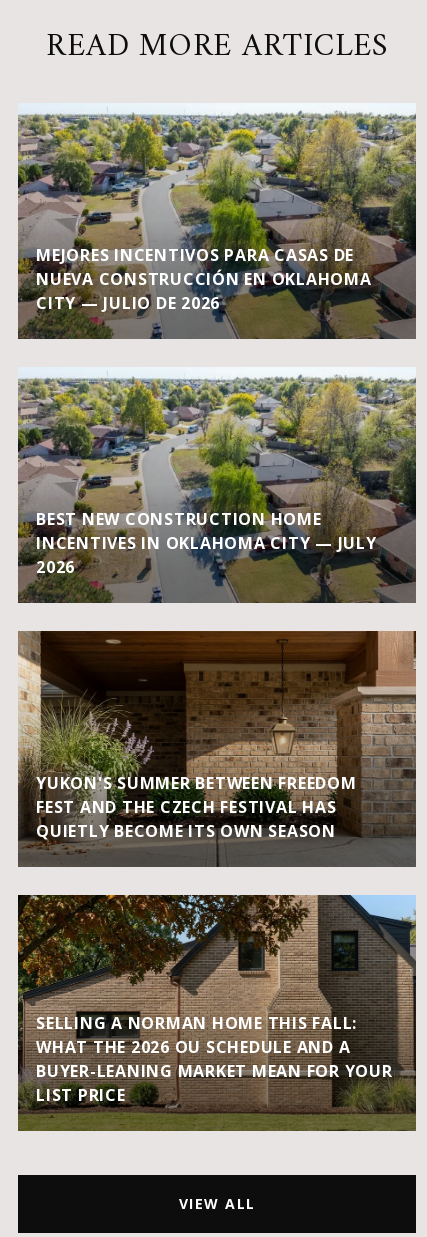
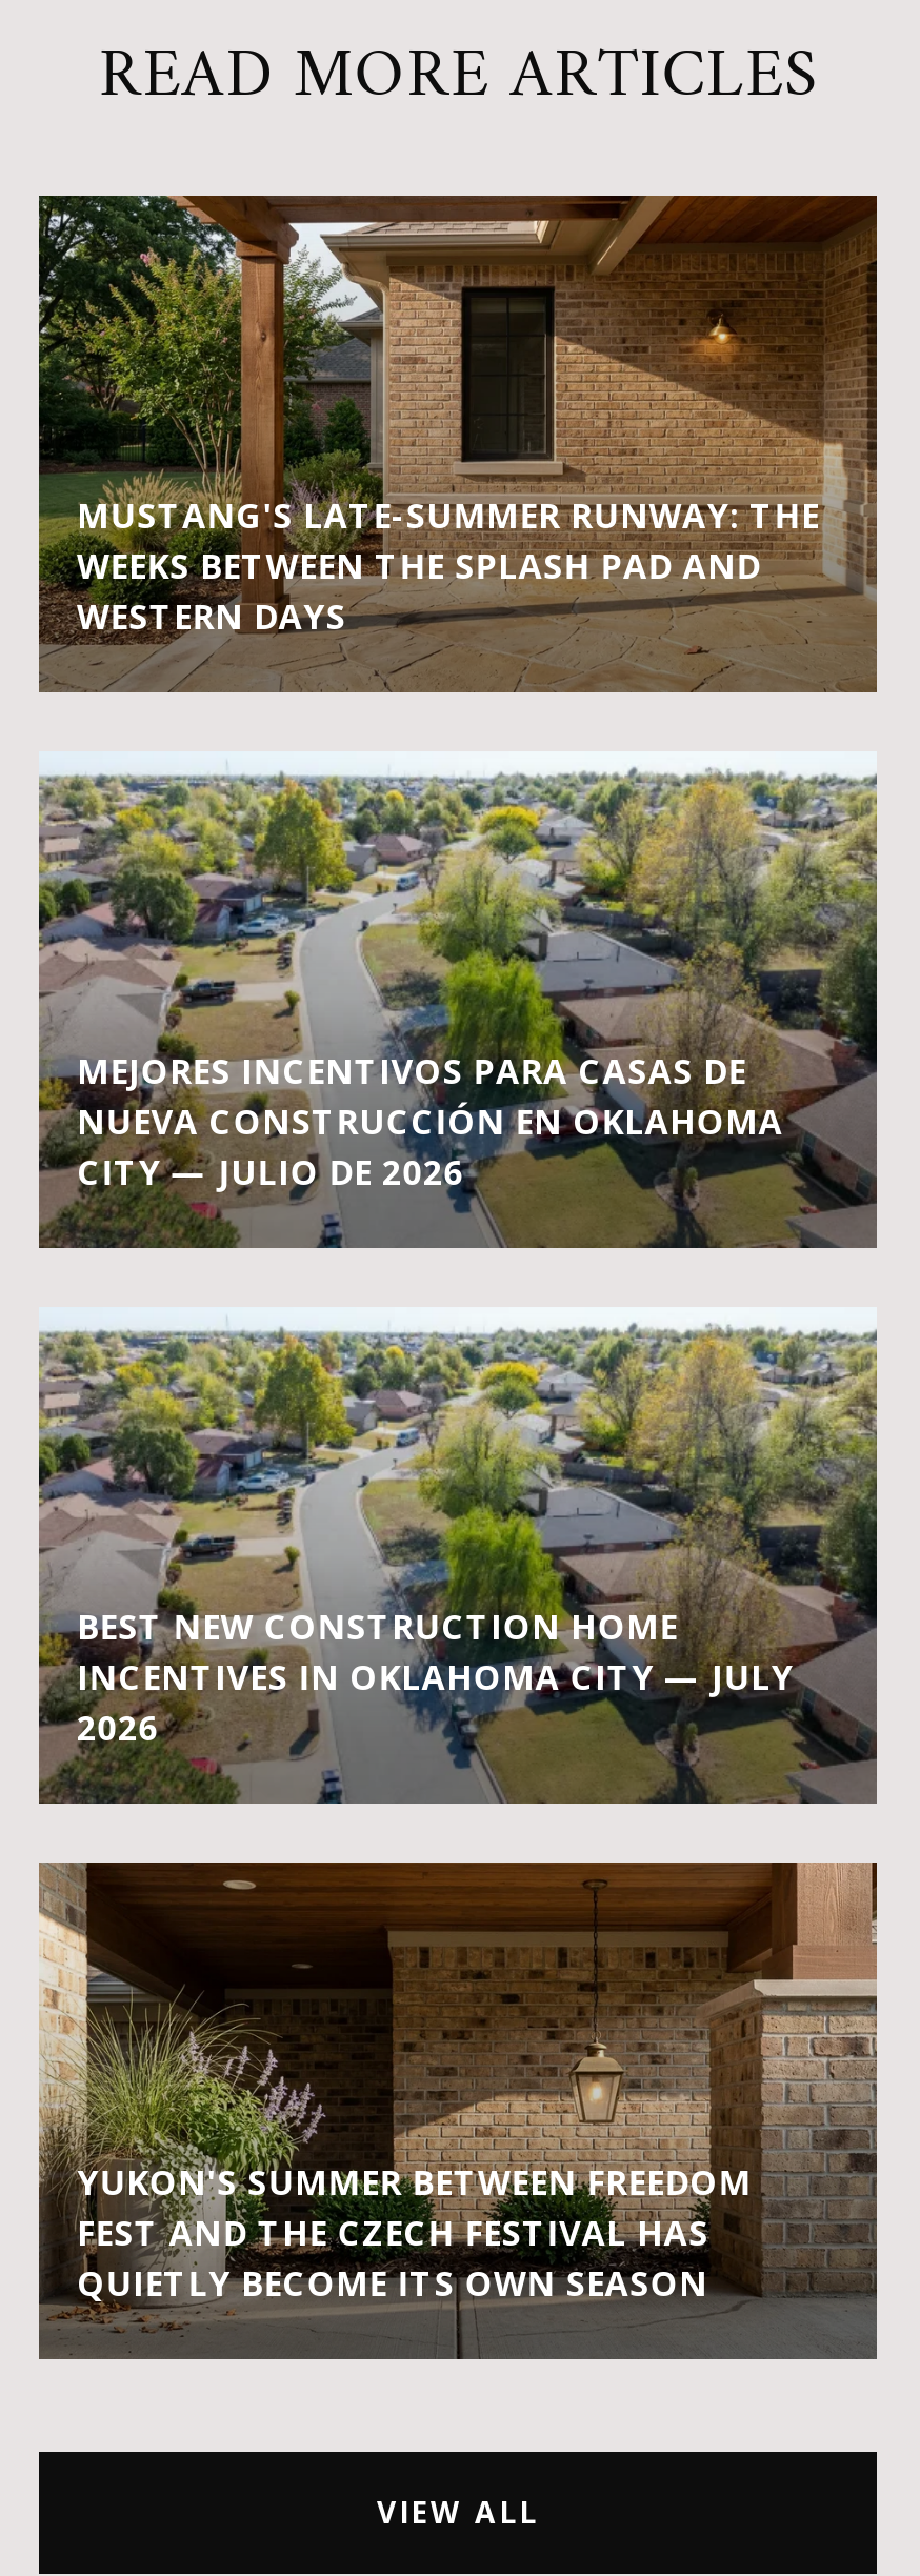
none -> [37,194,879,692] [image] | MUSTANG'S LATE-SUMMER RUNWAY: THE | WEEKS BETWEEN THE SPLASH PAD AND | WESTERN DAYS
moved [16,107,418,842] -> [35,760,881,2306]: [image] | MEJORES INCENTIVOS PARA CASAS DE | NUEVA CONSTRUCCIÓN EN OKLAHOMA | ... | FEST AND THE CZECH FESTIVAL HAS | QUIETLY BECOME ITS OWN SEASON
moved [17,826,96,864] -> [37,2273,203,2353]: [image]
[17,894,417,1131] [image] | SELLING A NORMAN HOME THIS FALL: | WHAT THE 2026 OU SCHEDULE AND A | BUYER-LEANING MARKET MEAN FOR YOUR | LIST PRICE -> none

